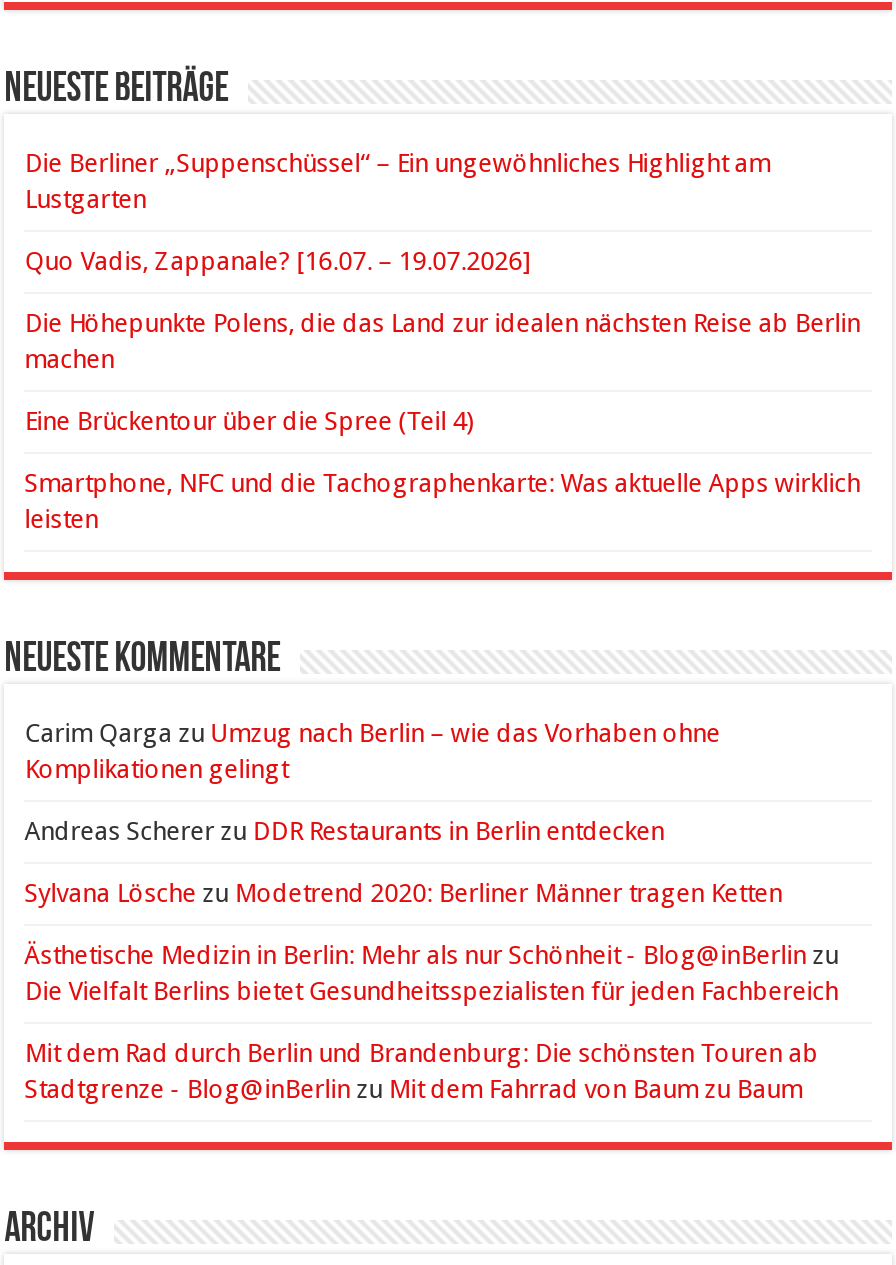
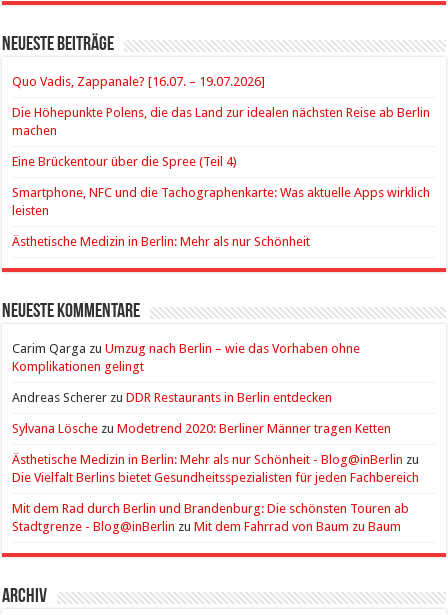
[24,149,770,215] Die Berliner „Suppenschüssel“ – Ein ungewöhnliches Highlight am | Lustgarten -> none
moved [24,247,860,535] -> [12,74,430,218]: Quo Vadis, Zappanale? [16.07. – 19.07.2026] | Die Höhepunkte Polens, die das Land zur idealen nächsten Reise ab Berlin | machen | Eine Brückentour über die Spree (Teil 4) | Smartphone, NFC und die Tachographenkarte: Was aktuelle Apps wirklich | leisten
none -> [12,234,310,249] Ästhetische Medizin in Berlin: Mehr als nur Schönheit

